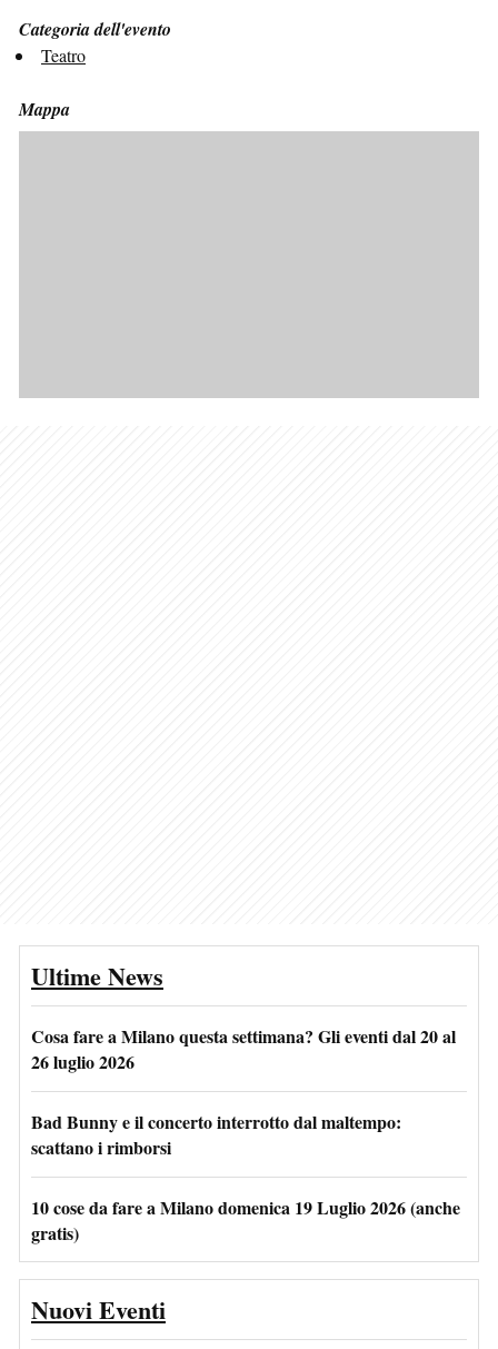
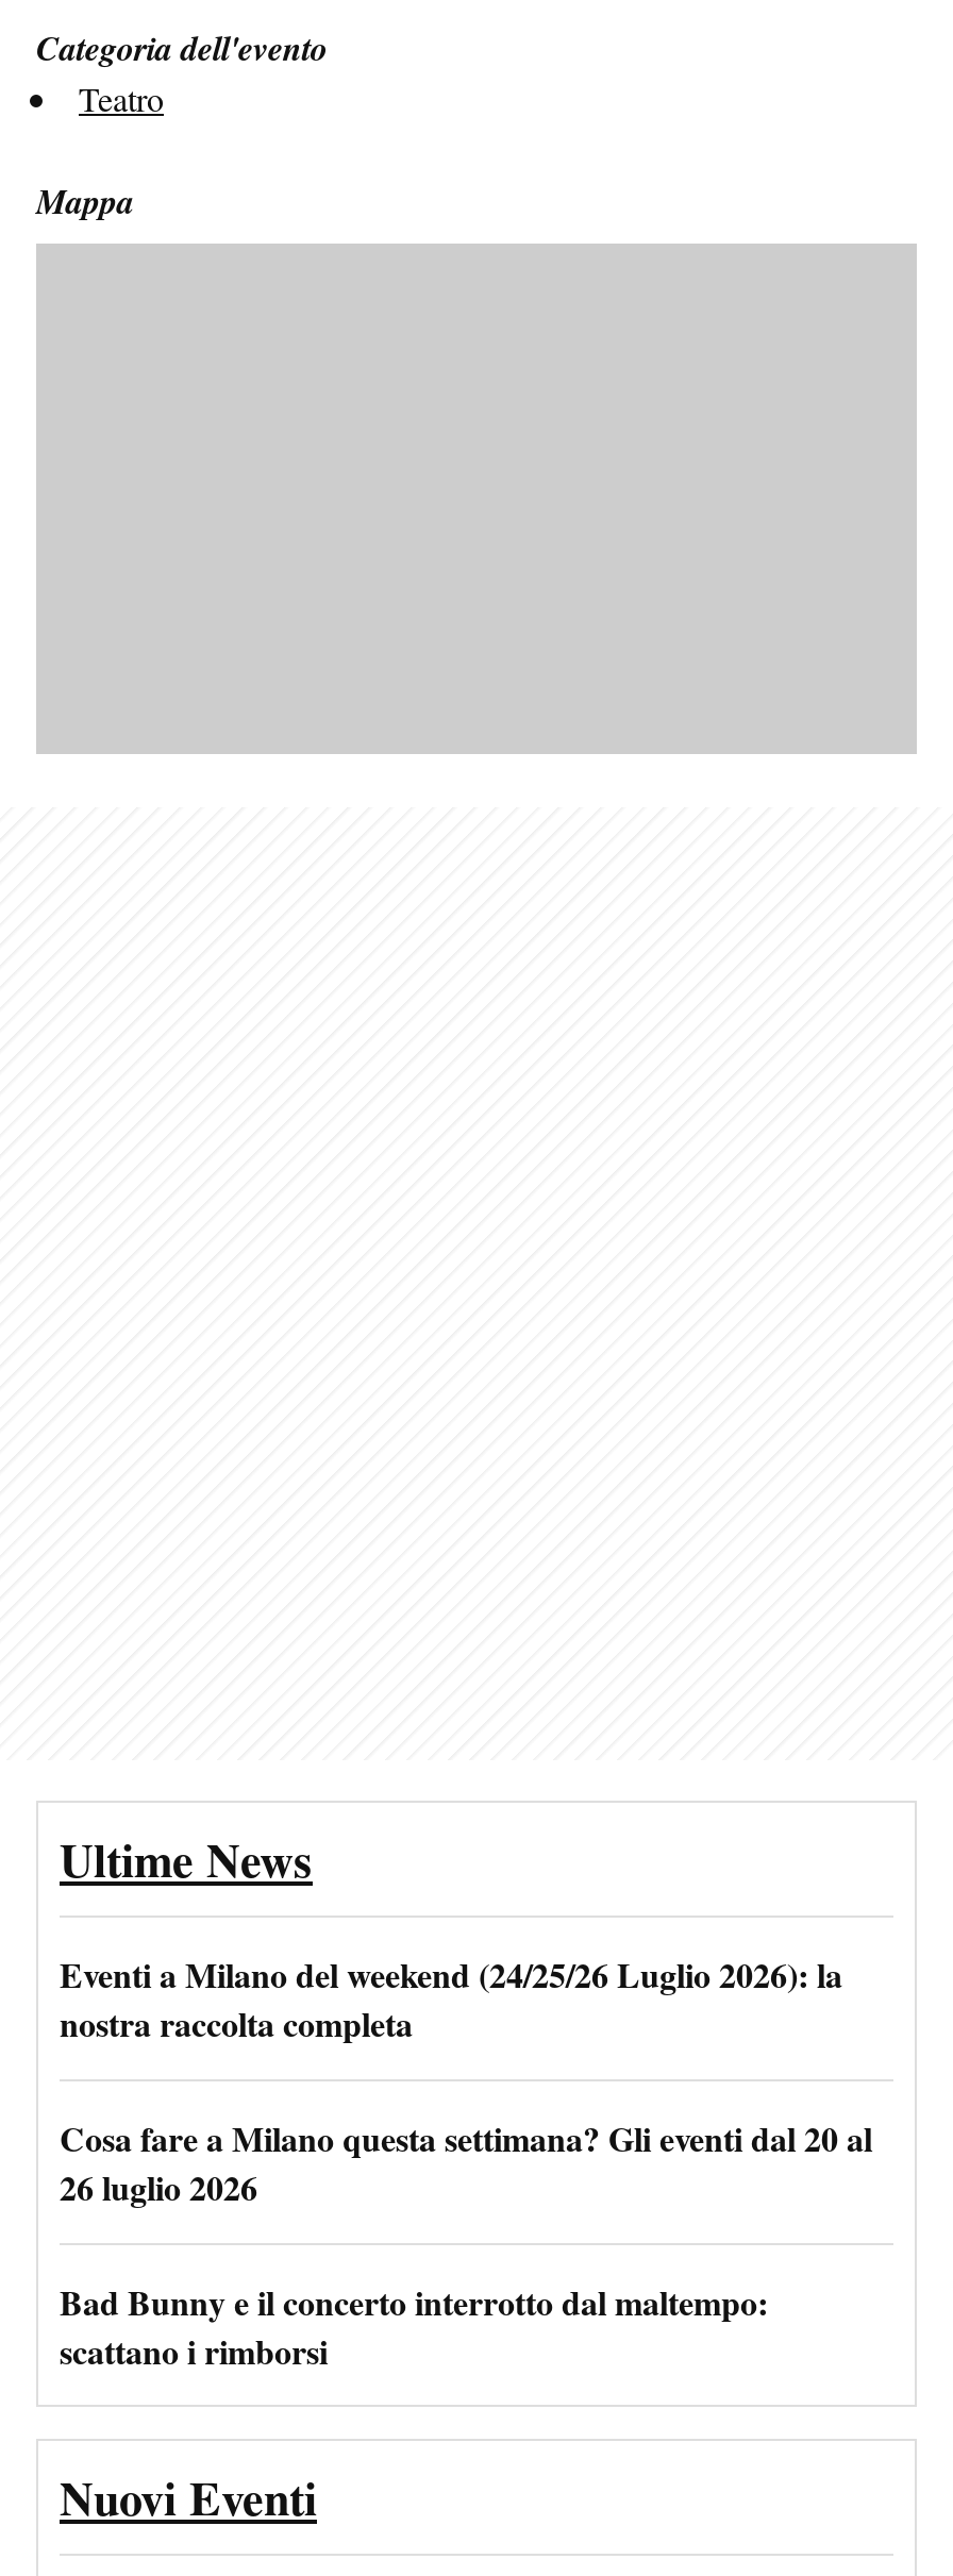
none -> [60,1949,842,2047] Eventi a Milano del weekend (24/25/26 Luglio 2026): la | nostra raccolta completa
moved [31,1023,456,1160] -> [60,2113,872,2375]: Cosa fare a Milano questa settimana? Gli eventi dal 20 al | 26 luglio 2026 | Bad Bunny e il concerto interrotto dal maltempo: | scattano i rimborsi
[31,1194,460,1245] 10 cose da fare a Milano domenica 19 Luglio 2026 (anche | gratis) -> none

